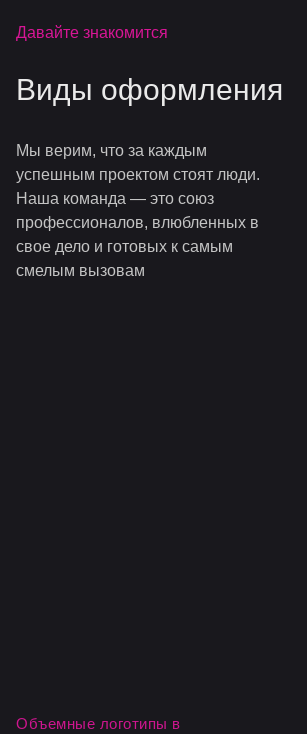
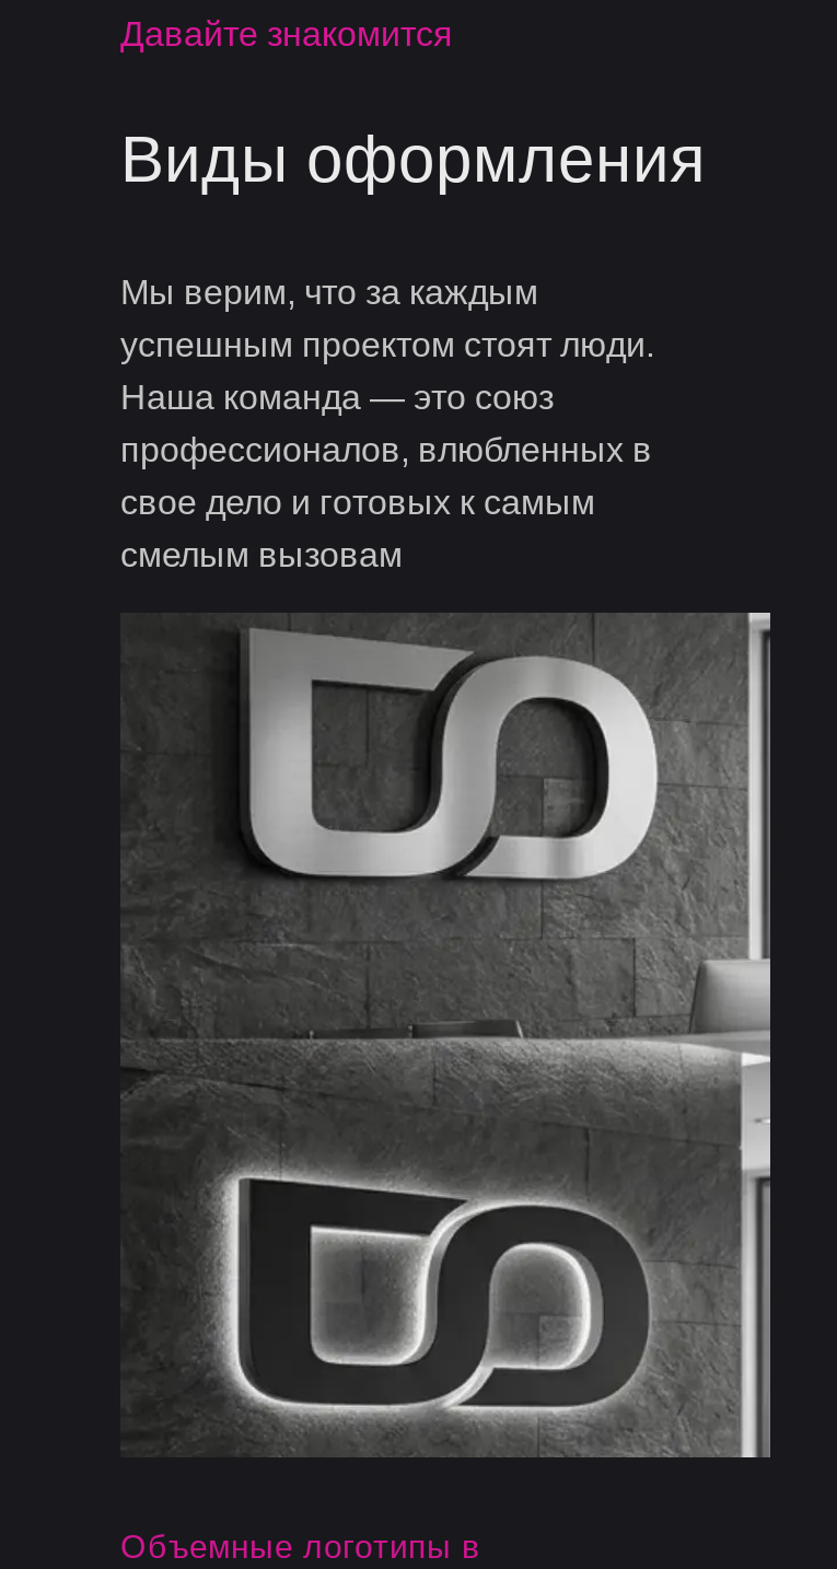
none -> [120,611,772,1460] [image]

